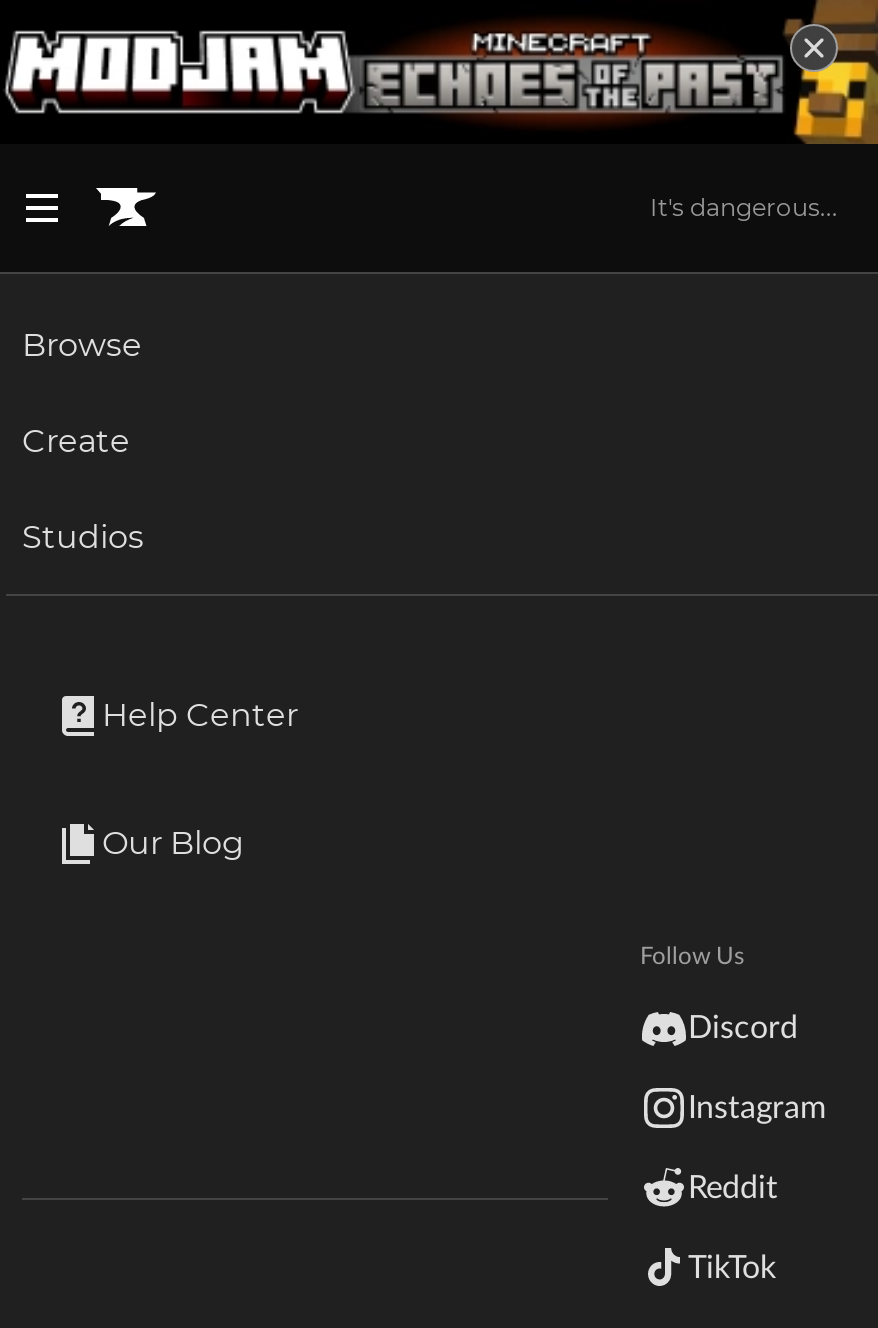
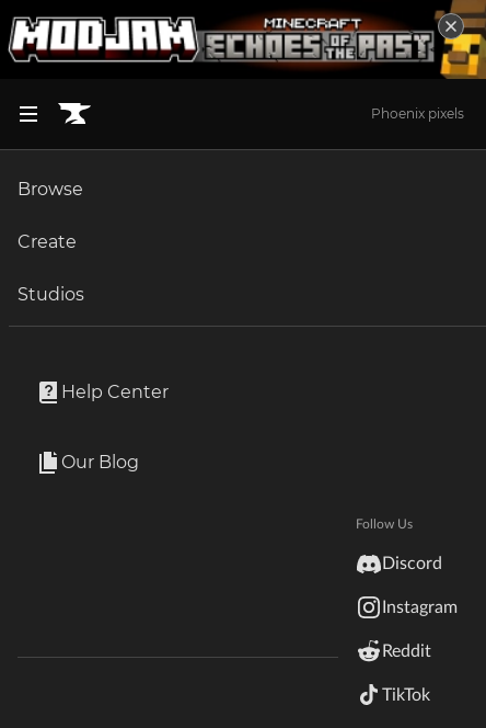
[650,191,838,221] It's dangerous... -> [371,105,464,121] Phoenix pixels

